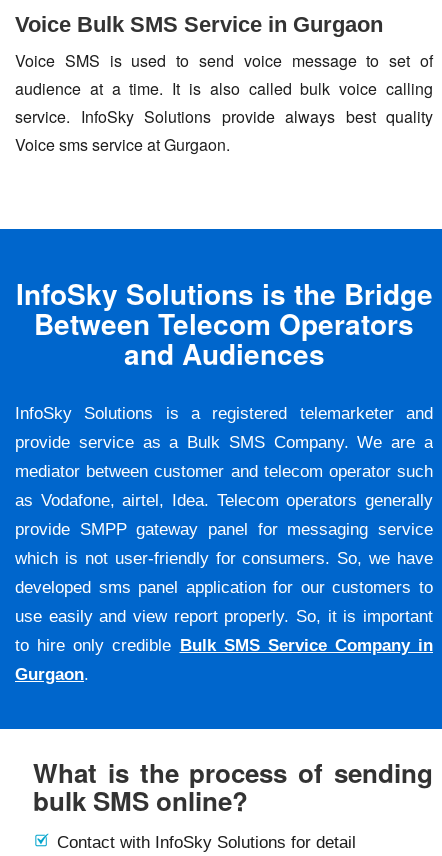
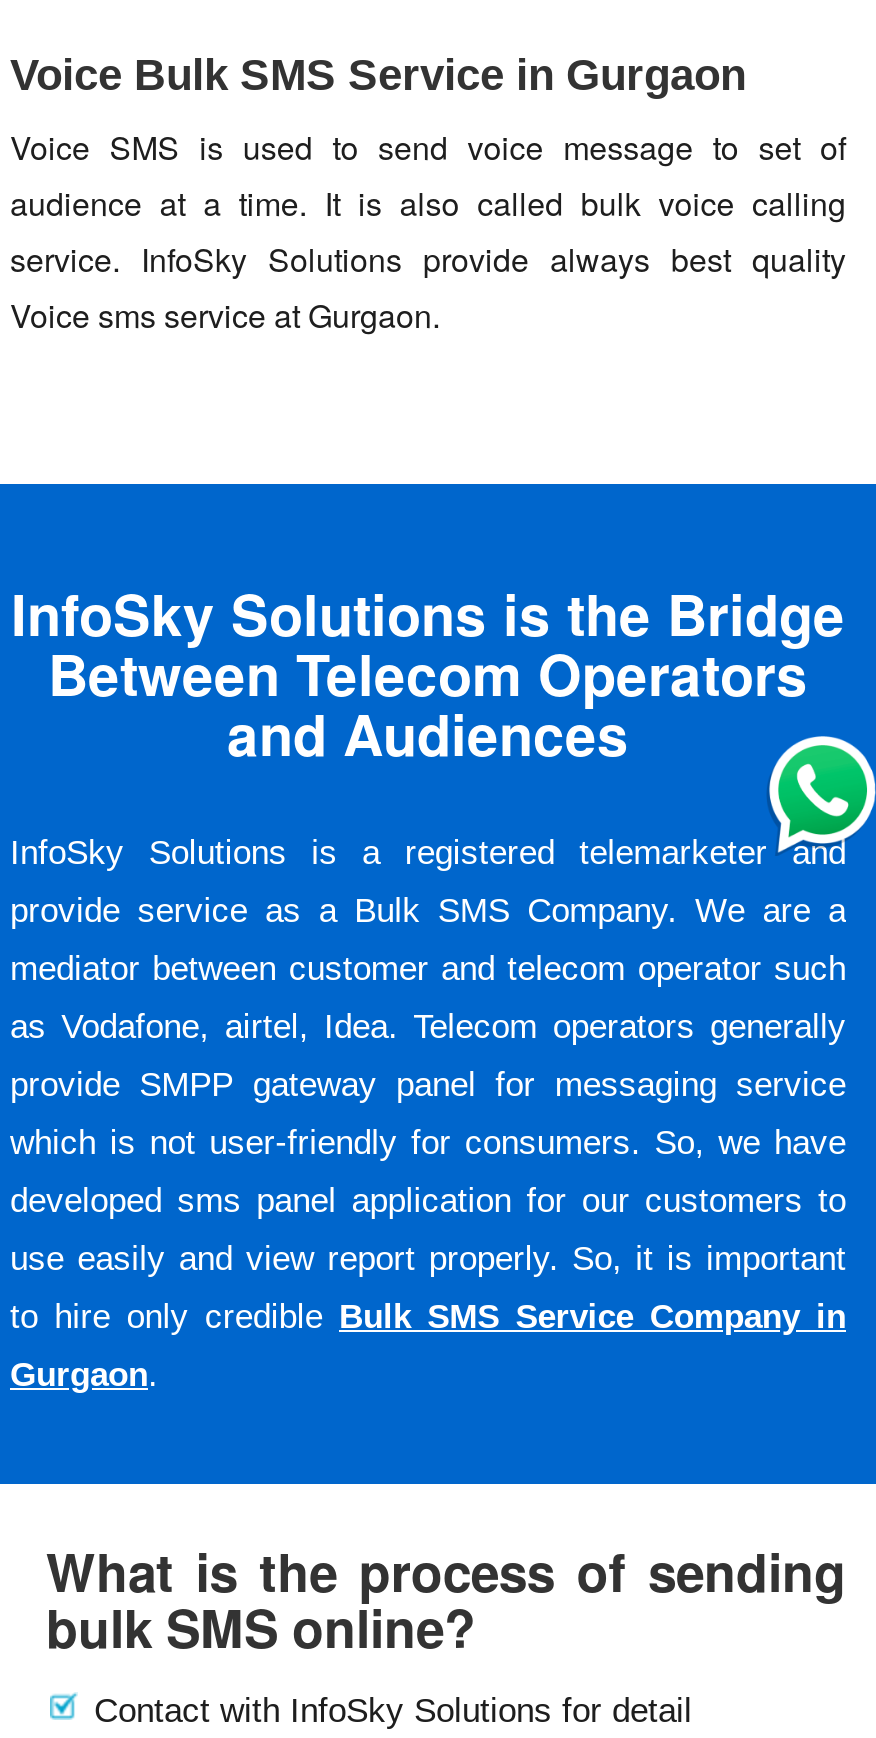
none -> [768,734,870,836] [image]

